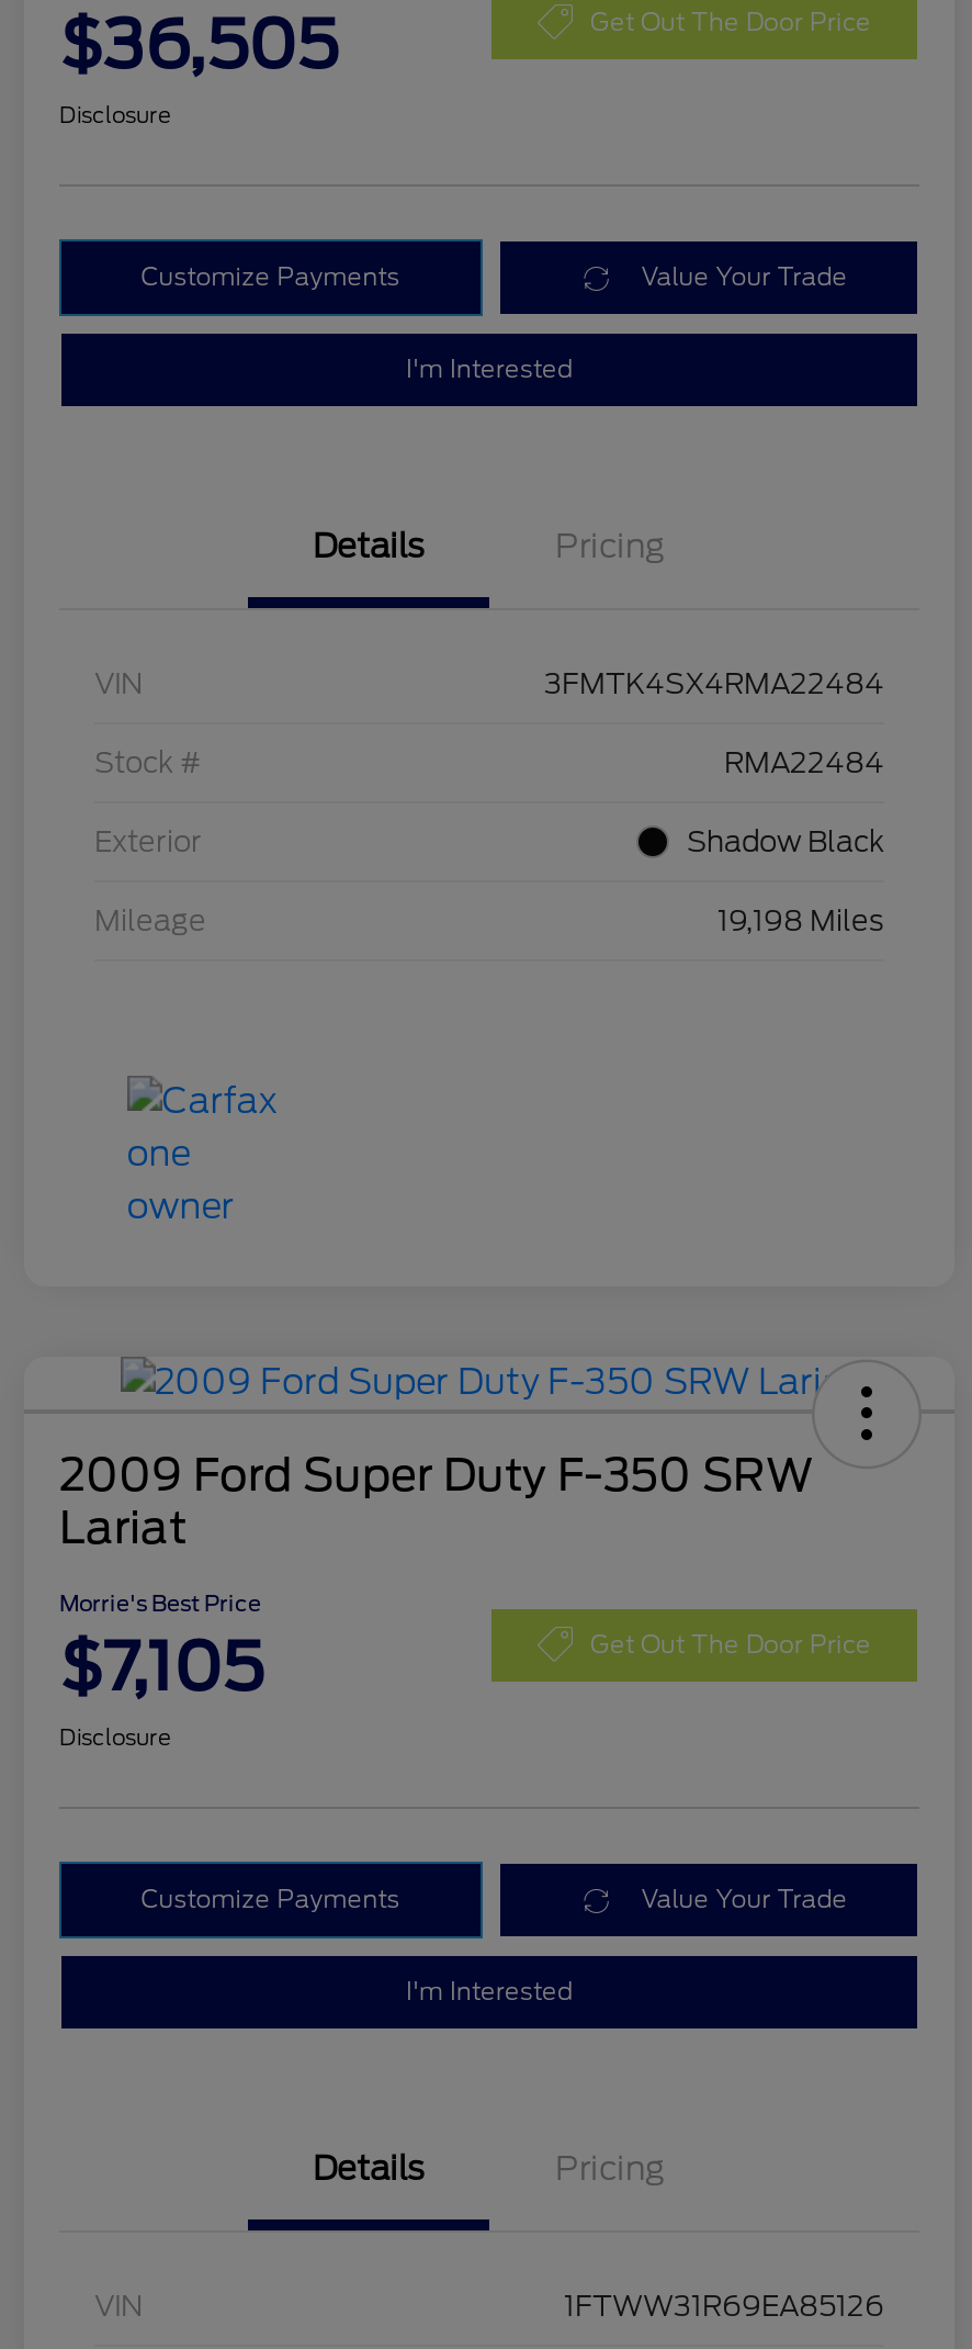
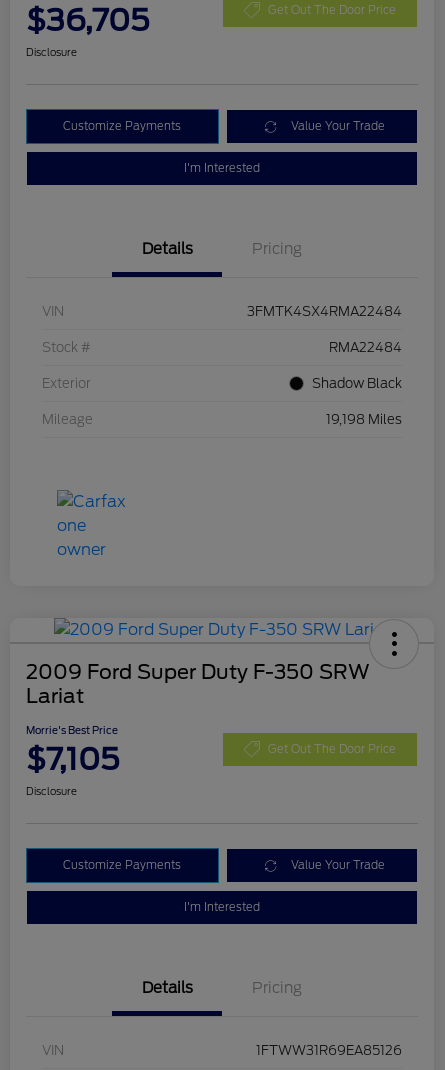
[59,5,338,84] $36,505 -> [26,2,149,38] $36,705

